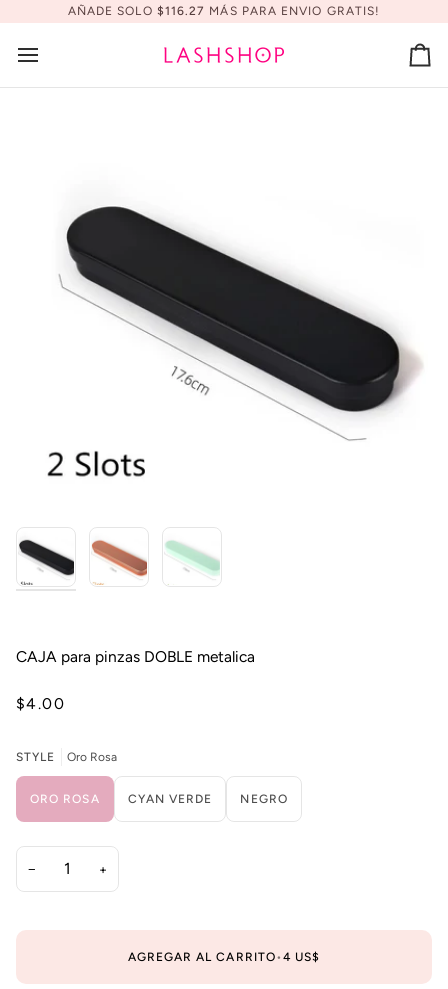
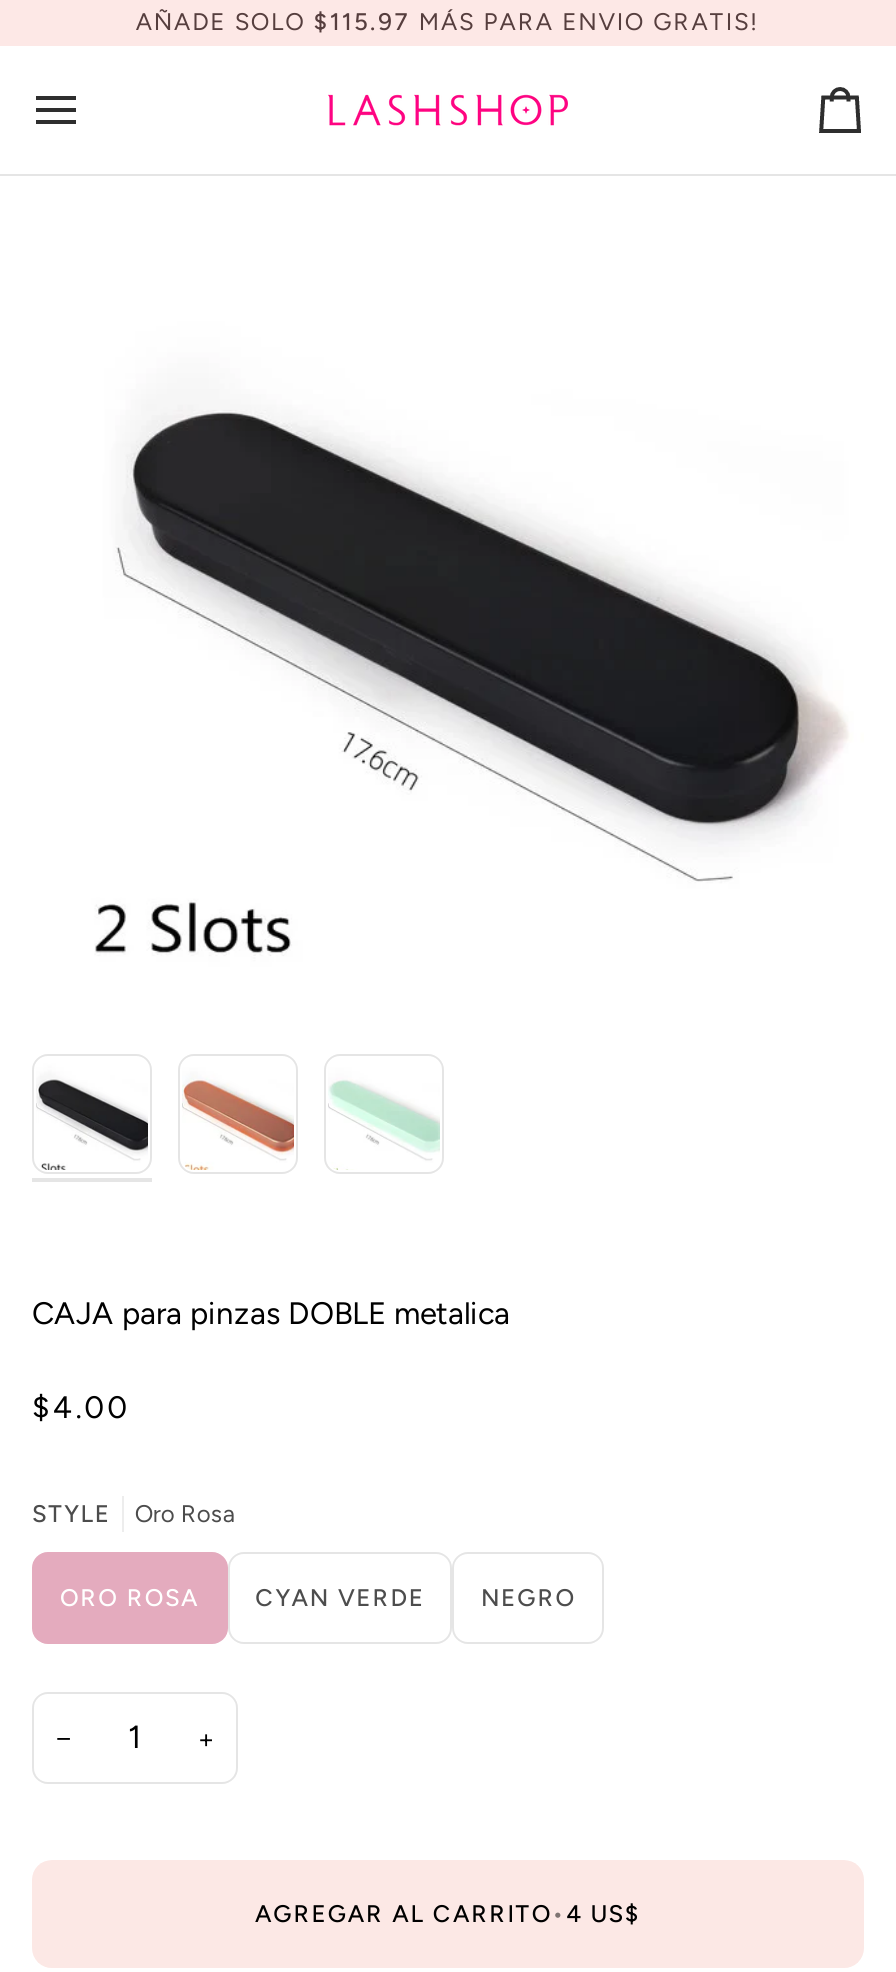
[68,4,380,18] AÑADE SOLO $116.27 MÁS PARA ENVIO GRATIS! -> [136,9,760,37] AÑADE SOLO $115.97 MÁS PARA ENVIO GRATIS!

